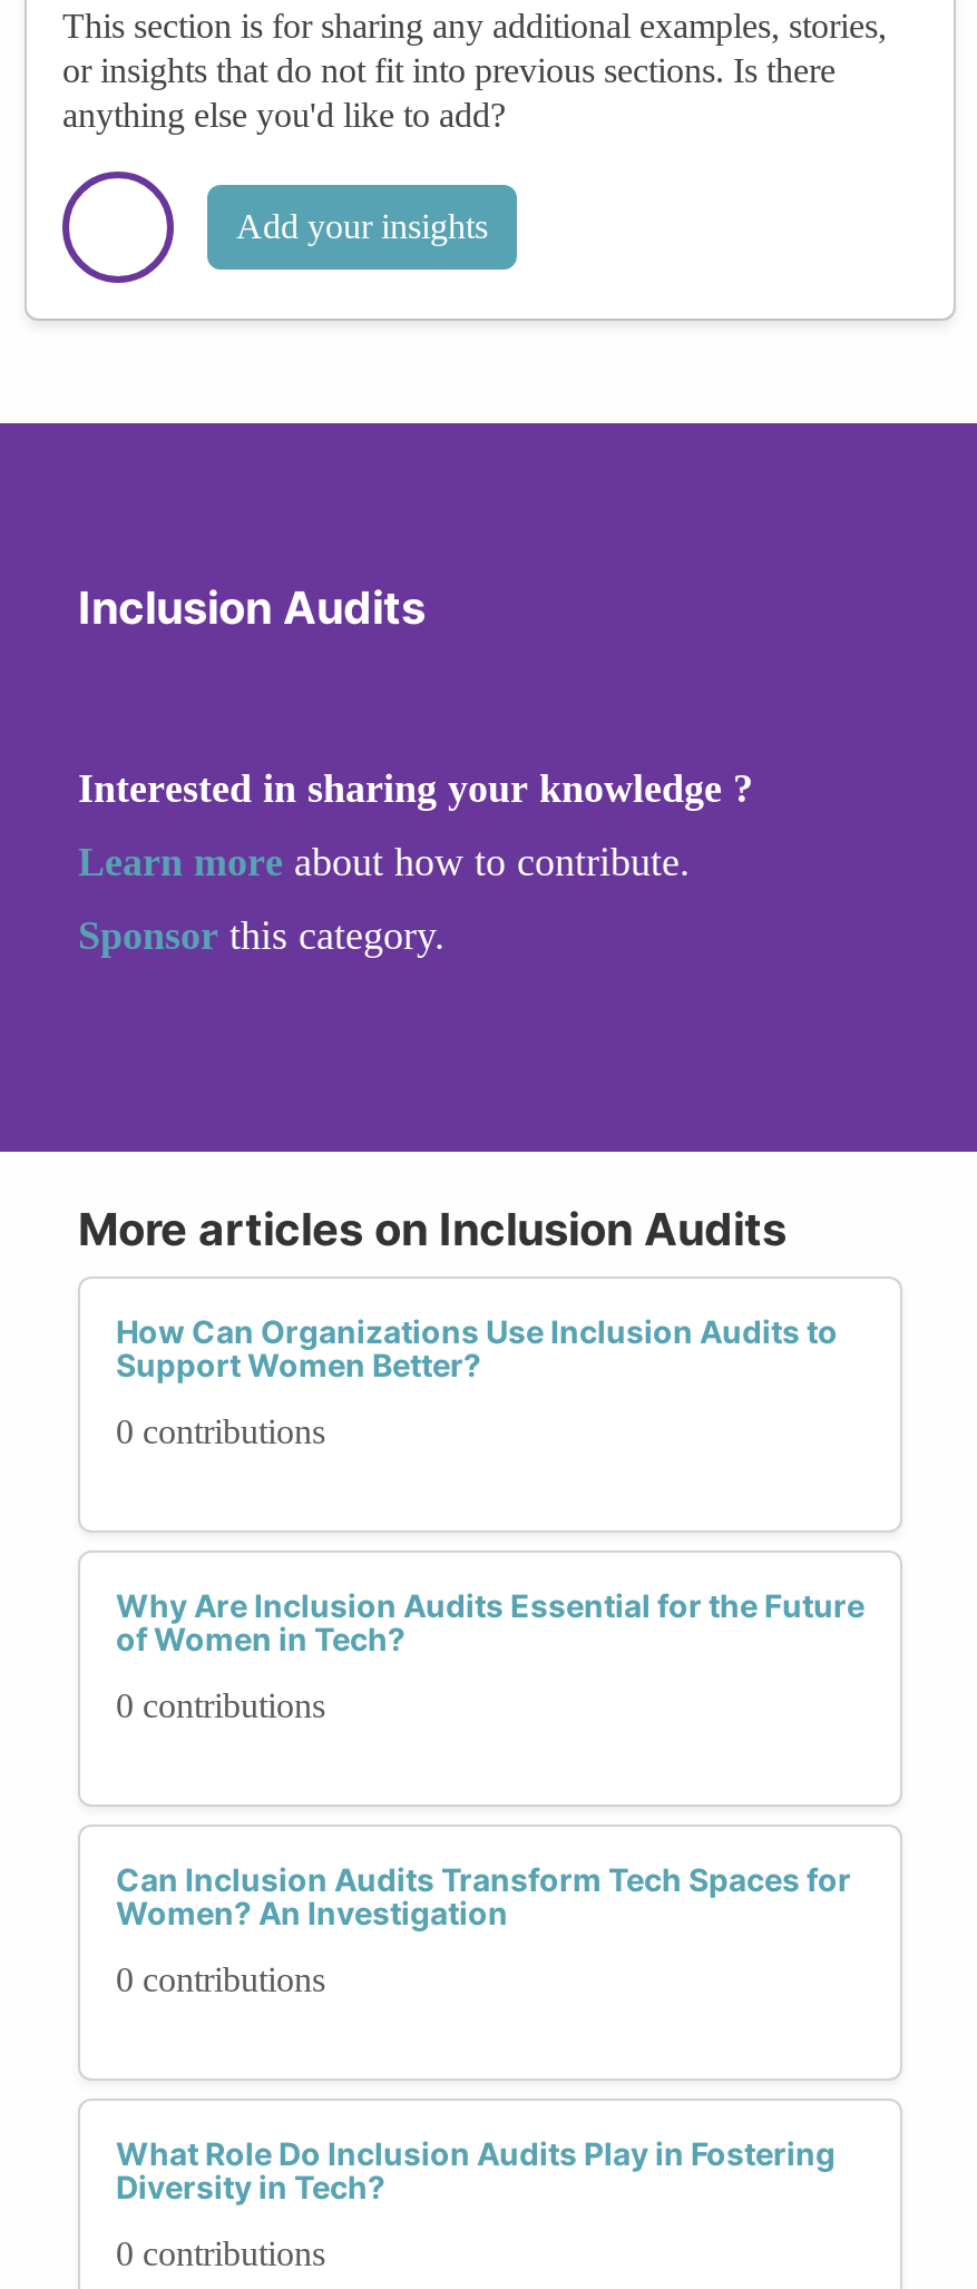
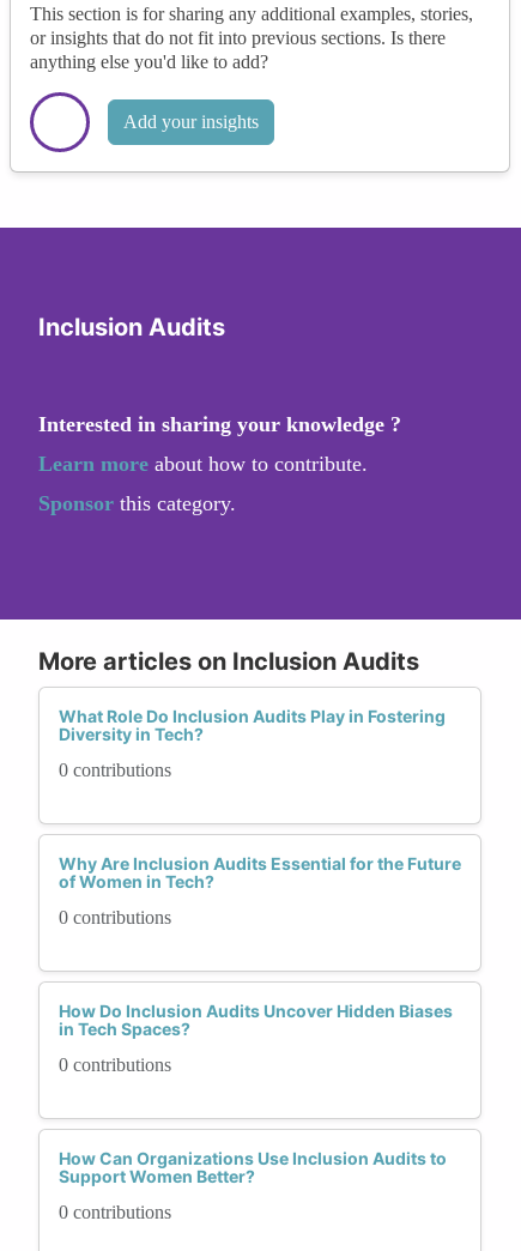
moved [116,1312,838,1383] -> [59,1148,447,1186]: How Can Organizations Use Inclusion Audits to | Support Women Better?
[116,1860,851,1931] Can Inclusion Audits Transform Tech Spaces for | Women? An Investigation -> [59,1001,453,1039] How Do Inclusion Audits Uncover Hidden Biases | in Tech Spaces?
moved [116,2134,836,2205] -> [59,706,446,744]: What Role Do Inclusion Audits Play in Fostering | Diversity in Tech?

